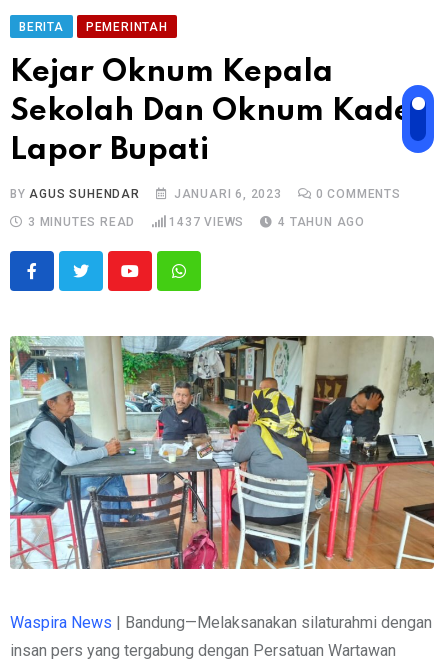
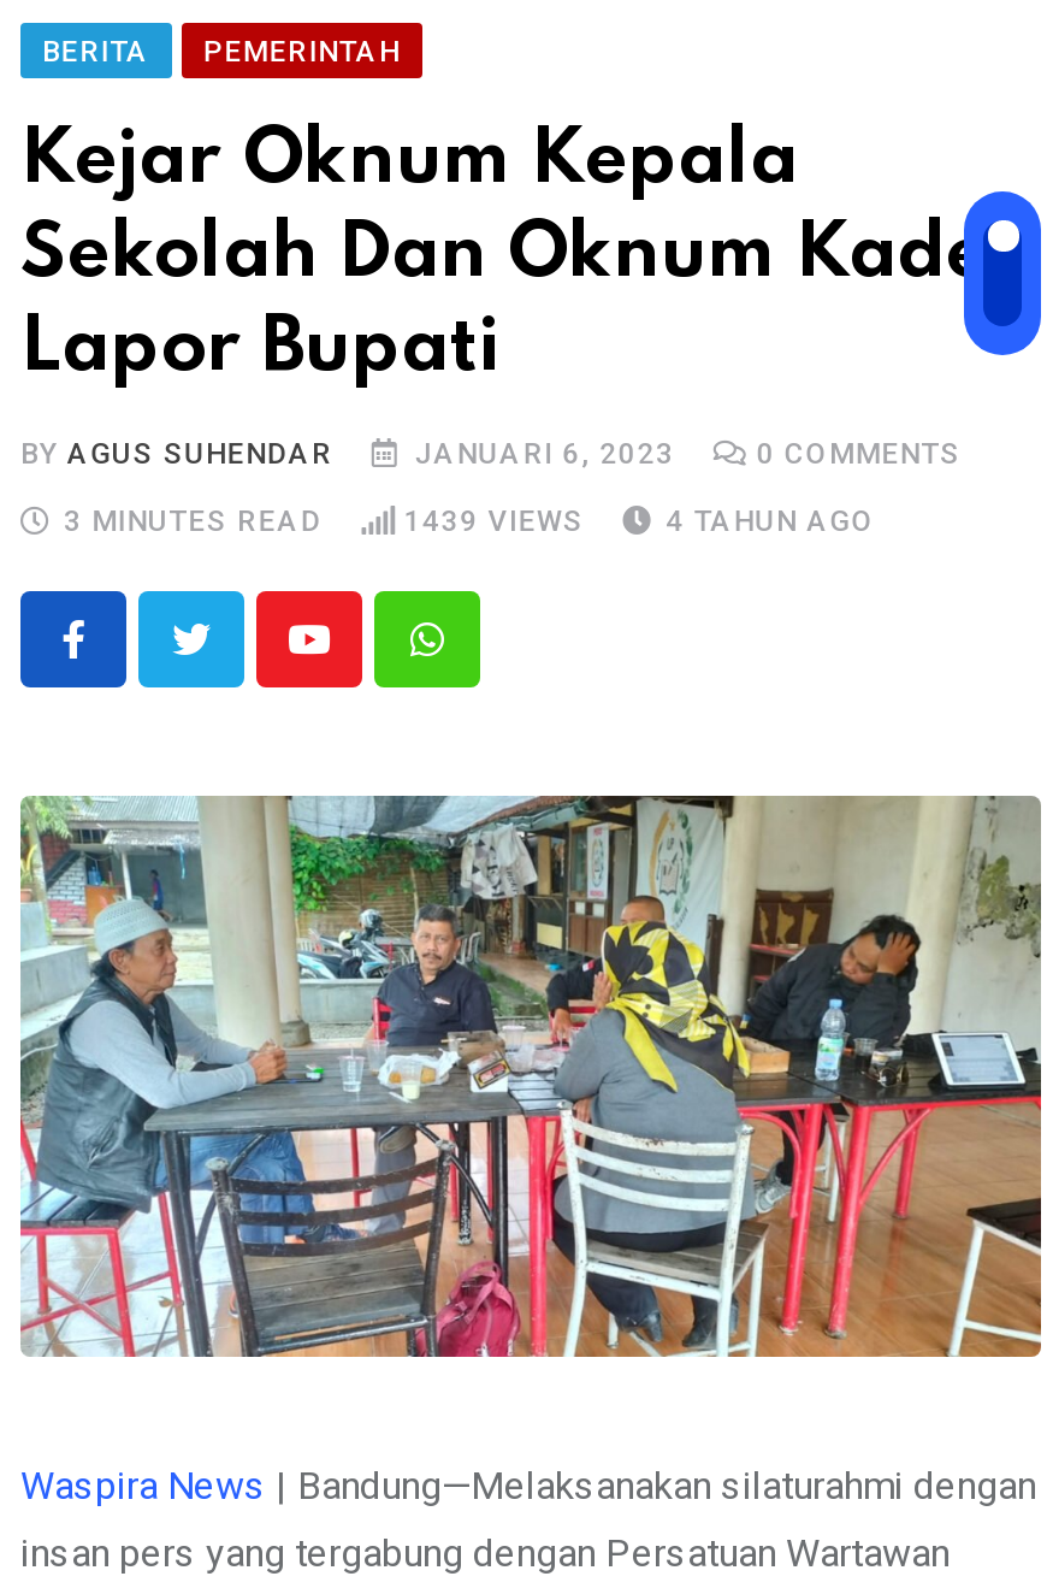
[169,215,244,229] 1437 VIEWS -> [404,505,584,539] 1439 VIEWS

